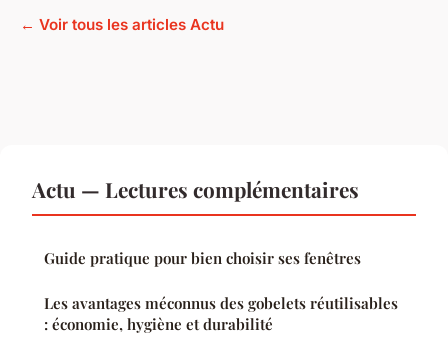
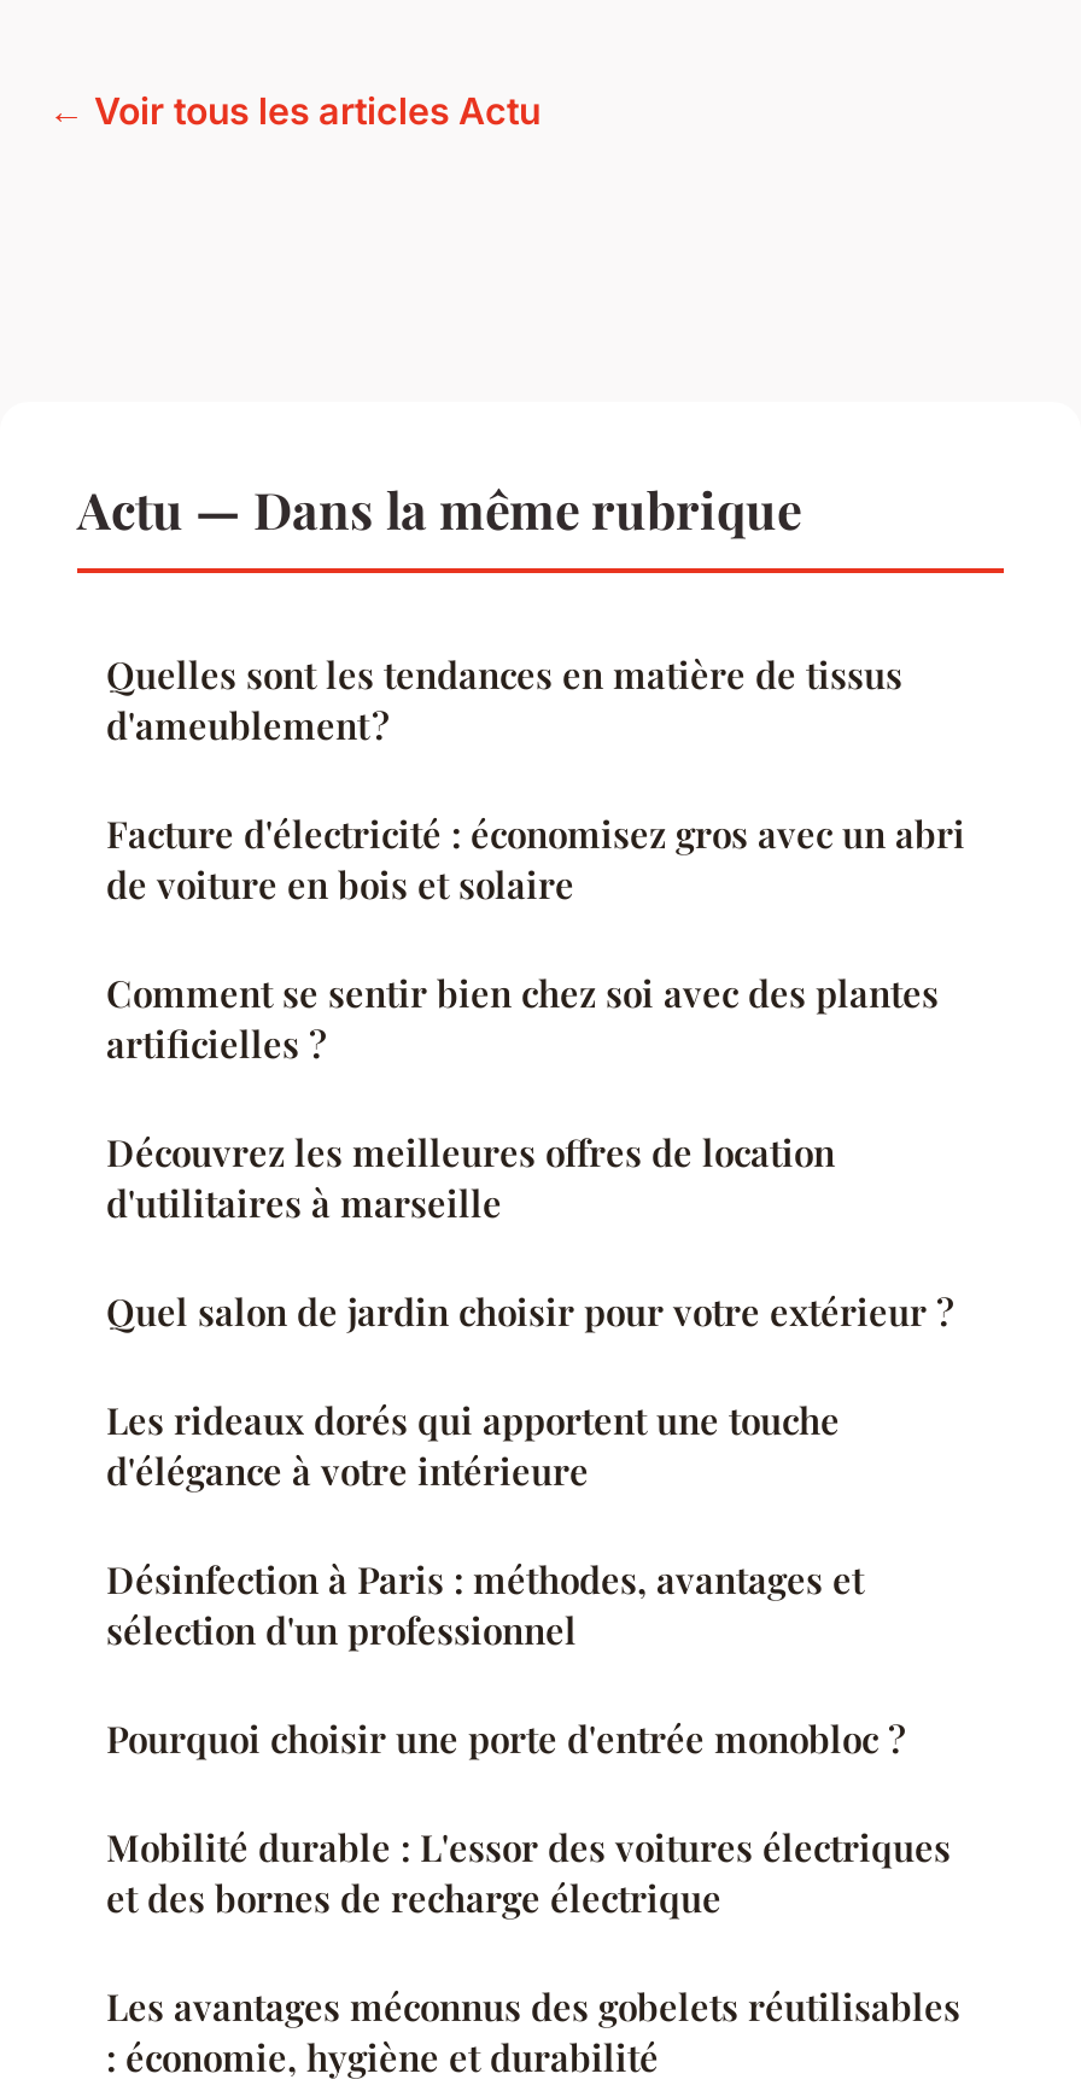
[32,175,361,268] Actu — Lectures complémentaires | Guide pratique pour bien choisir ses fenêtres -> [77,474,965,1922] Actu — Dans la même rubrique | Quelles sont les tendances en matière de tissus | d'ameublement ? | Facture d'électricité : économisez gros avec un abri | de voiture en bois et solaire | Comment se sentir bien chez soi avec des plantes | artificielles ? | Découvrez les meilleures offres de location | d'utilitaires à marseille | Quel salon de jardin choisir pour votre extérieur ? | Les rideaux dorés qui apportent une touche | d'élégance à votre intérieure | Désinfection à Paris : méthodes, avantages et | sélection d'un professionnel | Pourquoi choisir une porte d'entrée monobloc ? | Mobilité durable : L'essor des voitures électriques | et des bornes de recharge électrique

